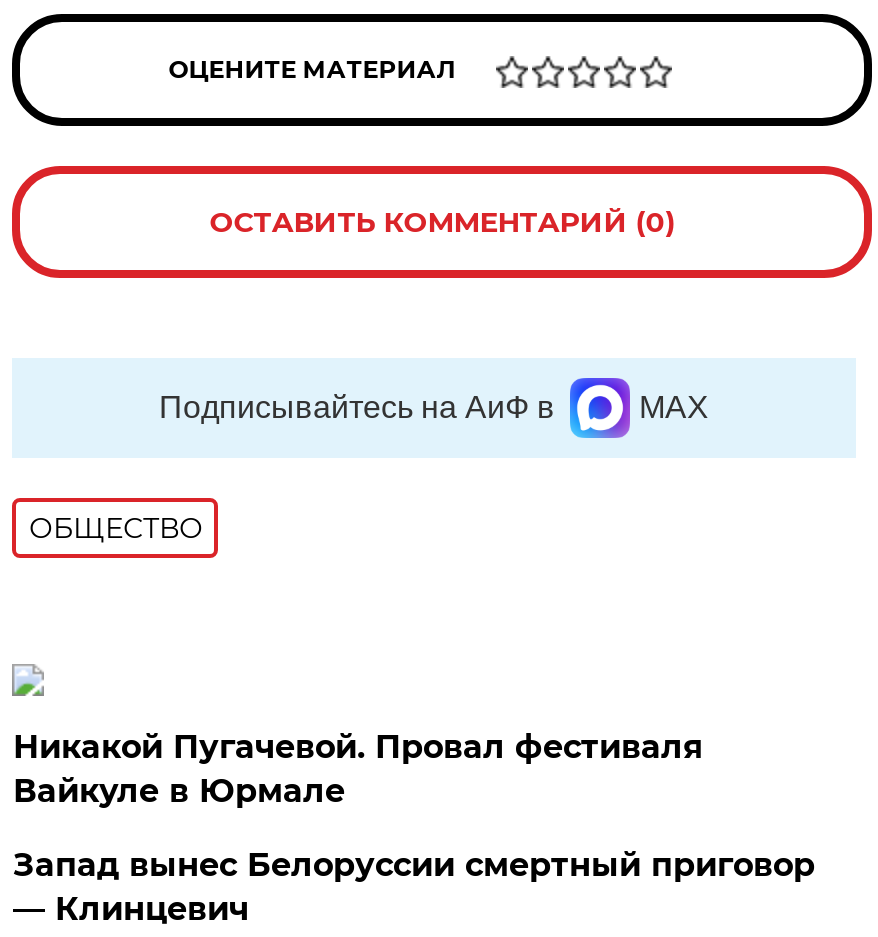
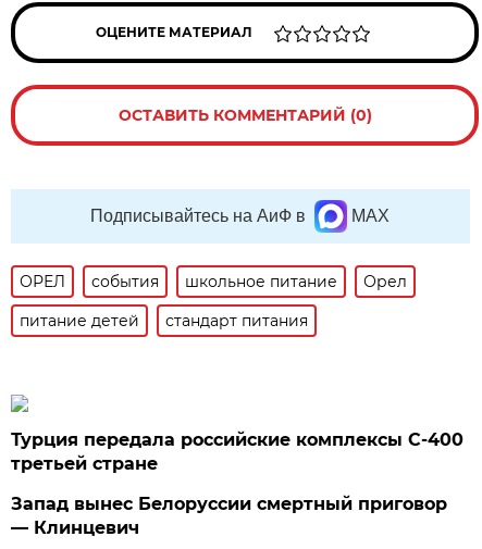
[29,510,203,546] ОБЩЕСТВО -> [20,272,407,330] ОРЕЛ | события | школьное питание | Орел | питание детей | стандарт питания
[13,728,703,810] Никакой Пугачевой. Провал фестиваля | Вайкуле в Юрмале -> [11,429,464,474] Турция передала российские комплексы С-400 | третьей стране

